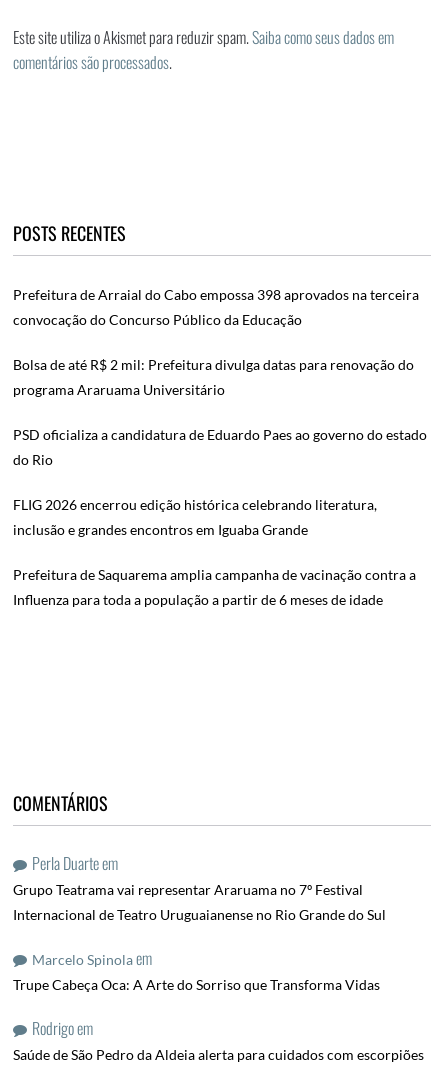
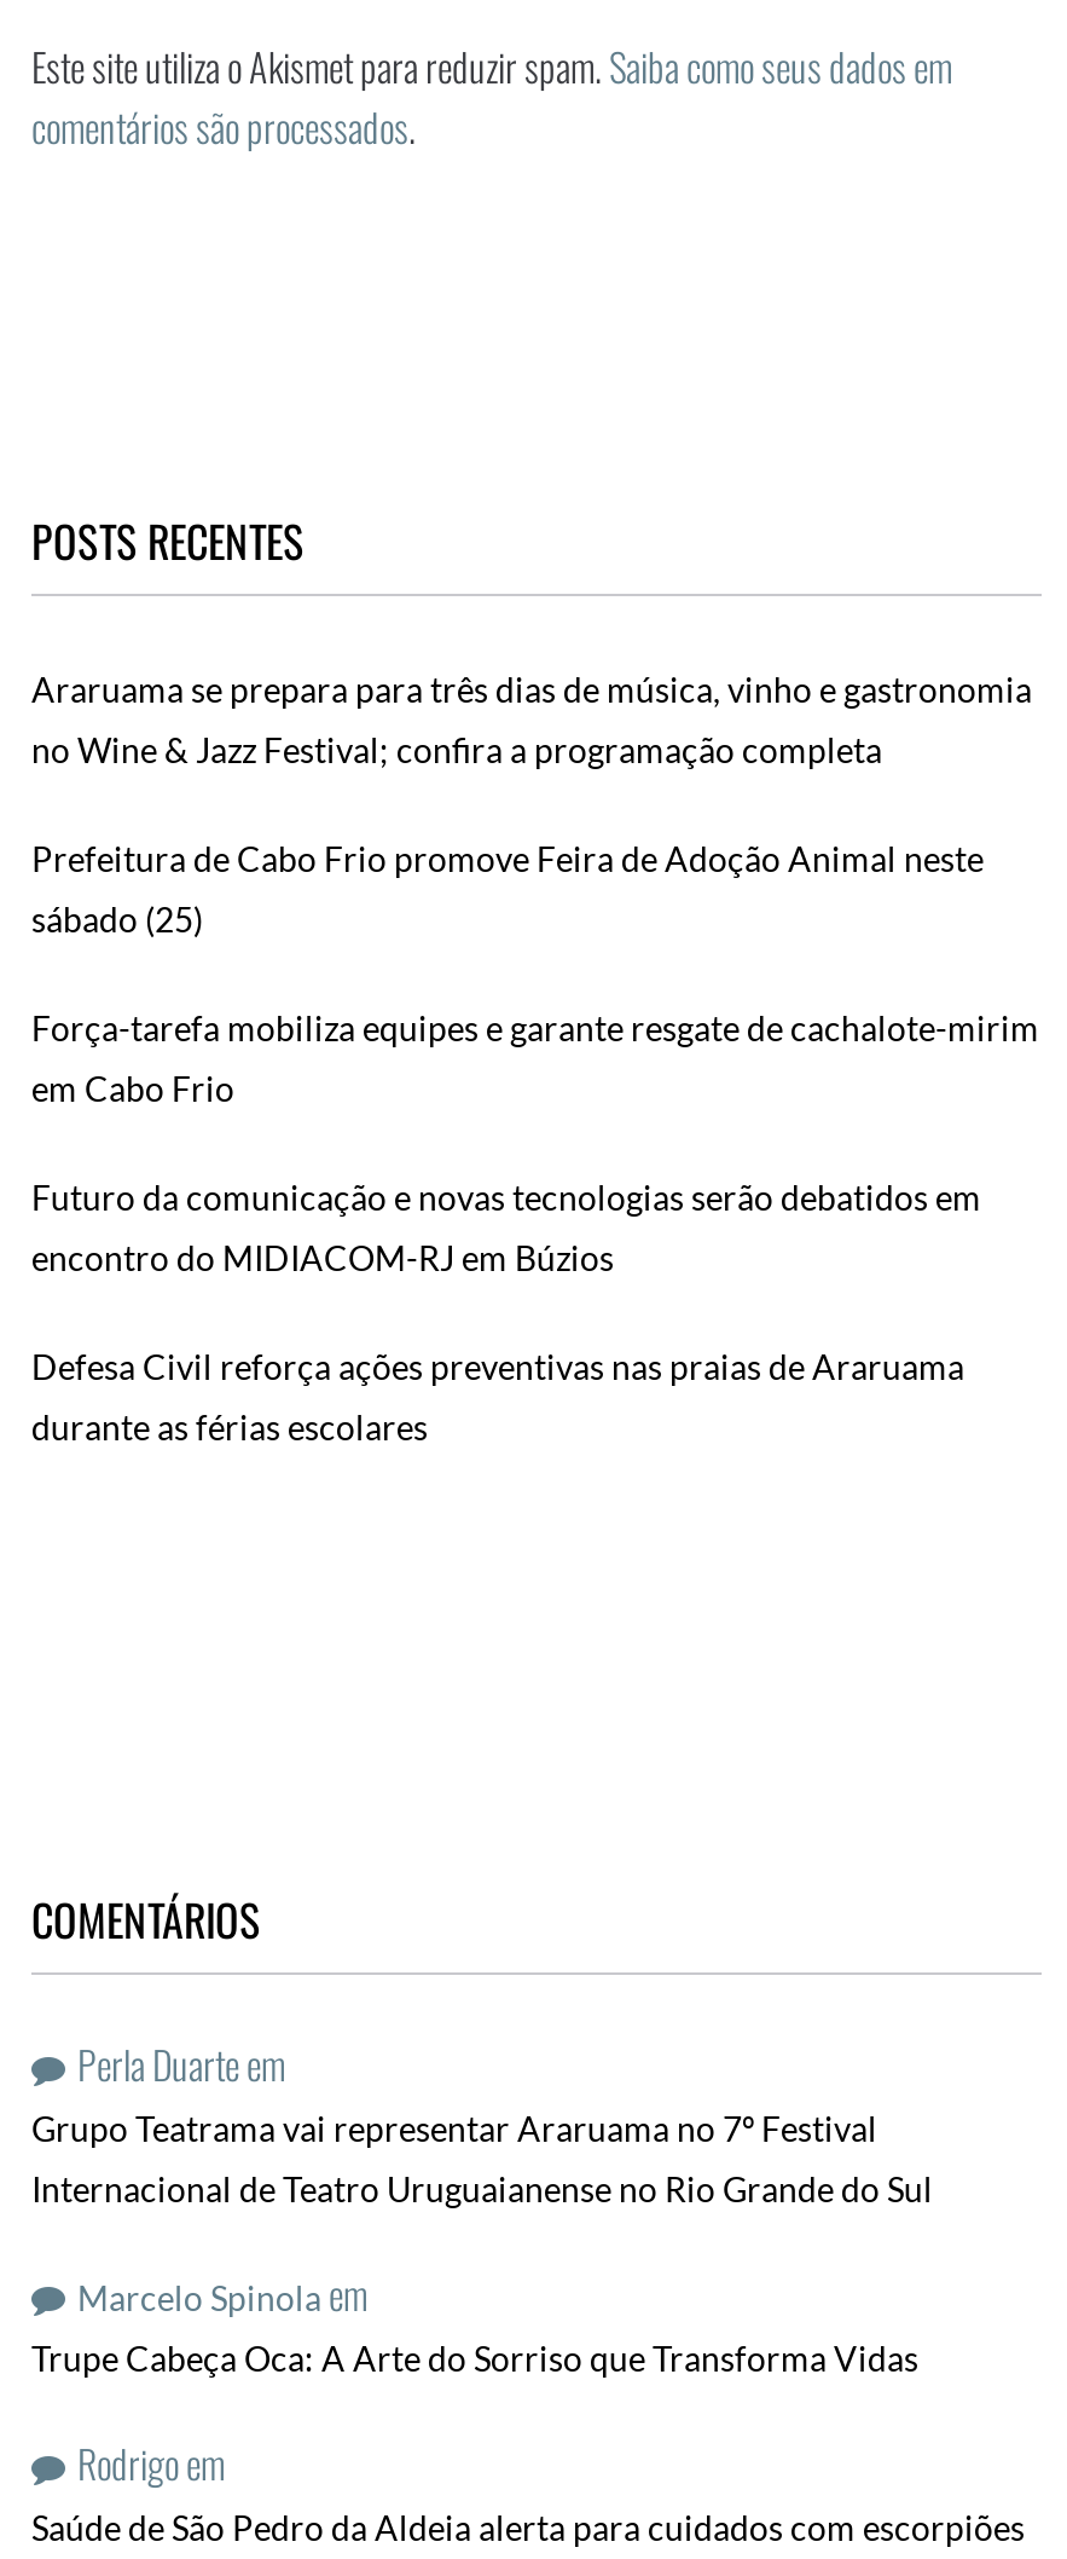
[13,285,419,302] Prefeitura de Arraial do Cabo empossa 398 aprovados na terceira -> [31,668,1032,709] Araruama se prepara para três dias de música, vinho e gastronomia
[13,310,302,327] convocação do Concurso Público da Educação -> [31,728,882,769] no Wine & Jazz Festival; confira a programação completa
[13,355,414,372] Bolsa de até R$ 2 mil: Prefeitura divulga datas para renovação do -> [31,837,984,878] Prefeitura de Cabo Frio promove Feira de Adoção Animal neste
[13,380,225,397] programa Araruama Universitário -> [31,897,203,938] sábado (25)
[13,425,427,442] PSD oficializa a candidatura de Eduardo Paes ao governo do estado -> [31,1006,1039,1047] Força-tarefa mobiliza equipes e garante resgate de cachalote-mirim
[13,450,53,467] do Rio -> [31,1067,234,1108] em Cabo Frio
[13,495,377,512] FLIG 2026 encerrou edição histórica celebrando literatura, -> [31,1175,981,1217] Futuro da comunicação e novas tecnologias serão debatidos em
[13,520,308,537] inclusão e grandes encontros em Iguaba Grande -> [31,1236,614,1277] encontro do MIDIACOM-RJ em Búzios
[13,565,416,582] Prefeitura de Saquarema amplia campanha de vacinação contra a -> [31,1345,964,1386] Defesa Civil reforça ações preventivas nas praias de Araruama
[13,590,383,607] Influenza para toda a população a partir de 6 meses de idade -> [31,1405,428,1446] durante as férias escolares

